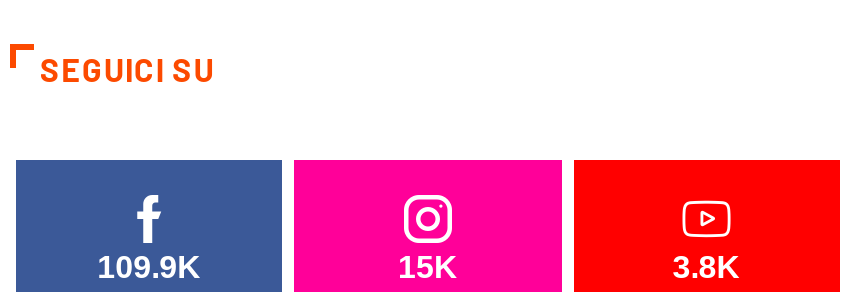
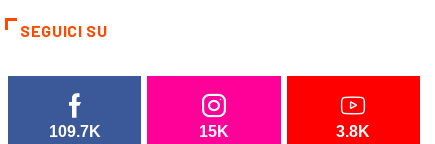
[97,251,201,285] 109.9K -> [49,123,101,140] 109.7K

